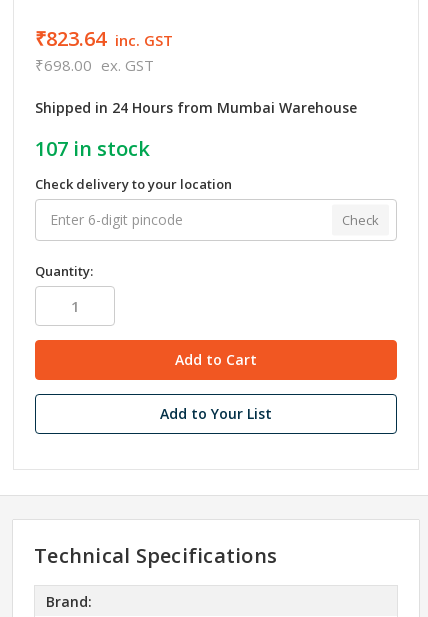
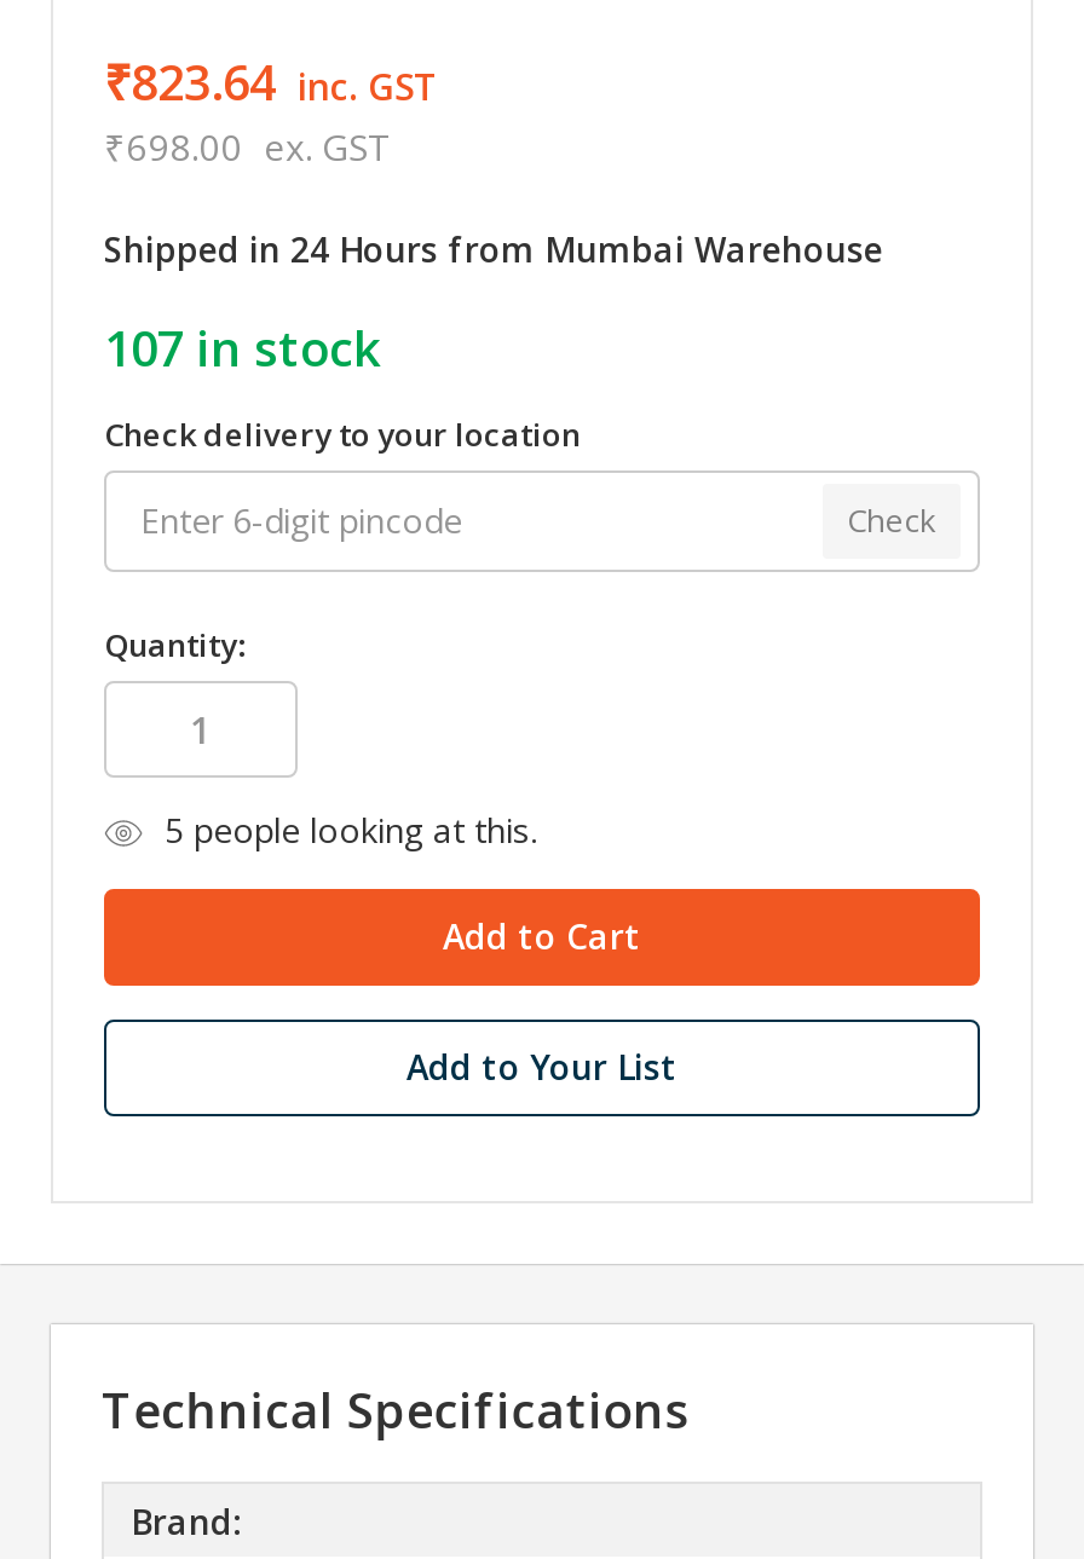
none -> [165,807,537,853] 5 people looking at this.

